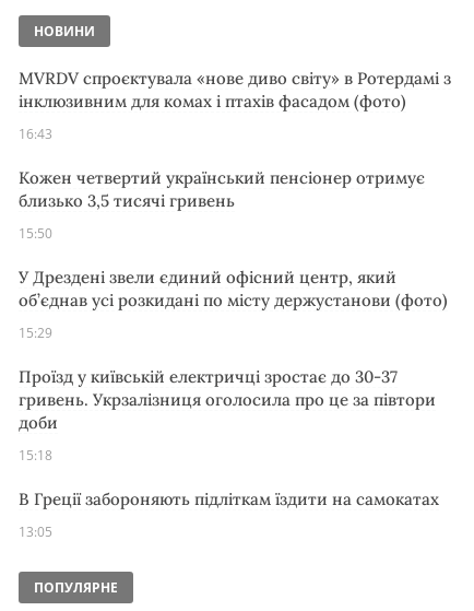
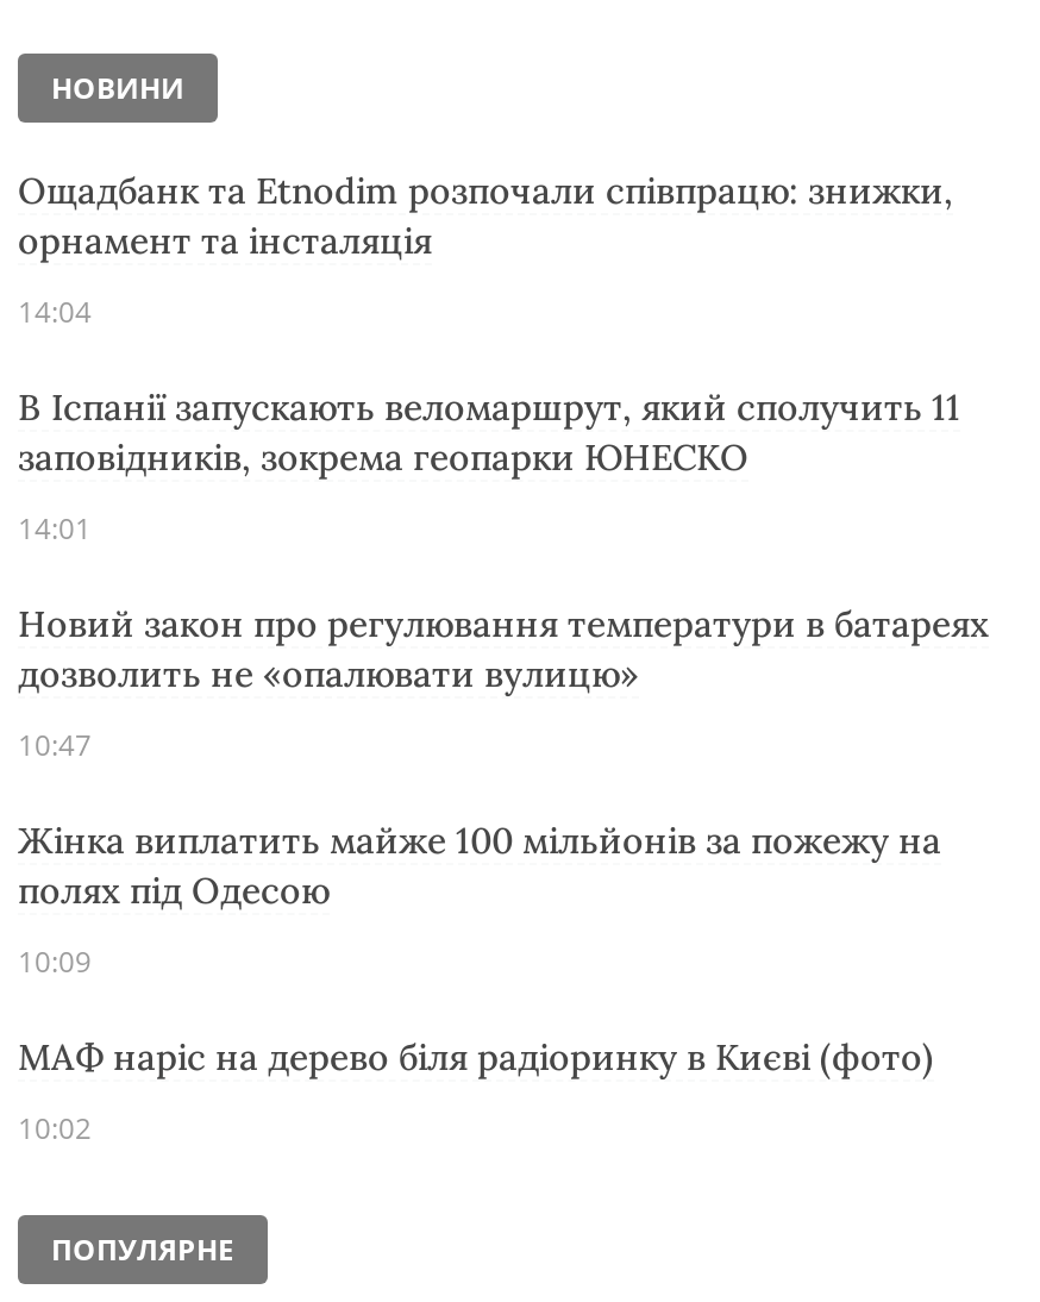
[19,67,451,111] MVRDV спроєктувала «нове диво світу» в Ротердамі з | інклюзивним для комах і птахів фасадом (фото) -> [18,168,953,263] Ощадбанк та Etnodim розпочали співпрацю: знижки, | орнамент та інсталяція
[19,124,52,143] 16:43 -> [18,292,92,332] 14:04
[19,167,425,211] Кожен четвертий український пенсіонер отримує | близько 3,5 тисячі гривень -> [18,385,960,480] В Іспанії запускають веломаршрут, який сполучить 11 | заповідників, зокрема геопарки ЮНЕСКО
[19,224,52,242] 15:50 -> [18,508,92,549] 14:01
[19,266,448,310] У Дрездені звели єдиний офісний центр, який | об’єднав усі розкидані по місту держустанови (фото) -> [18,601,989,696] Новий закон про регулювання температури в батареях | дозволить не «опалювати вулицю»
[19,323,52,342] 15:29 -> [18,725,92,765] 10:47
[19,366,436,432] Проїзд у київській електричці зростає до 30-37 | гривень. Укрзалізниця оголосила про це за півтори | доби -> [18,818,941,913] Жінка виплатить майже 100 мільйонів за пожежу на | полях під Одесою
[19,446,52,464] 15:18 -> [18,942,92,982] 10:09
[19,488,439,509] В Греції забороняють підліткам їздити на самокатах -> [18,1034,934,1080] МАФ наріс на дерево біля радіоринку в Києві (фото)
[19,522,52,541] 13:05 -> [18,1108,92,1149] 10:02

